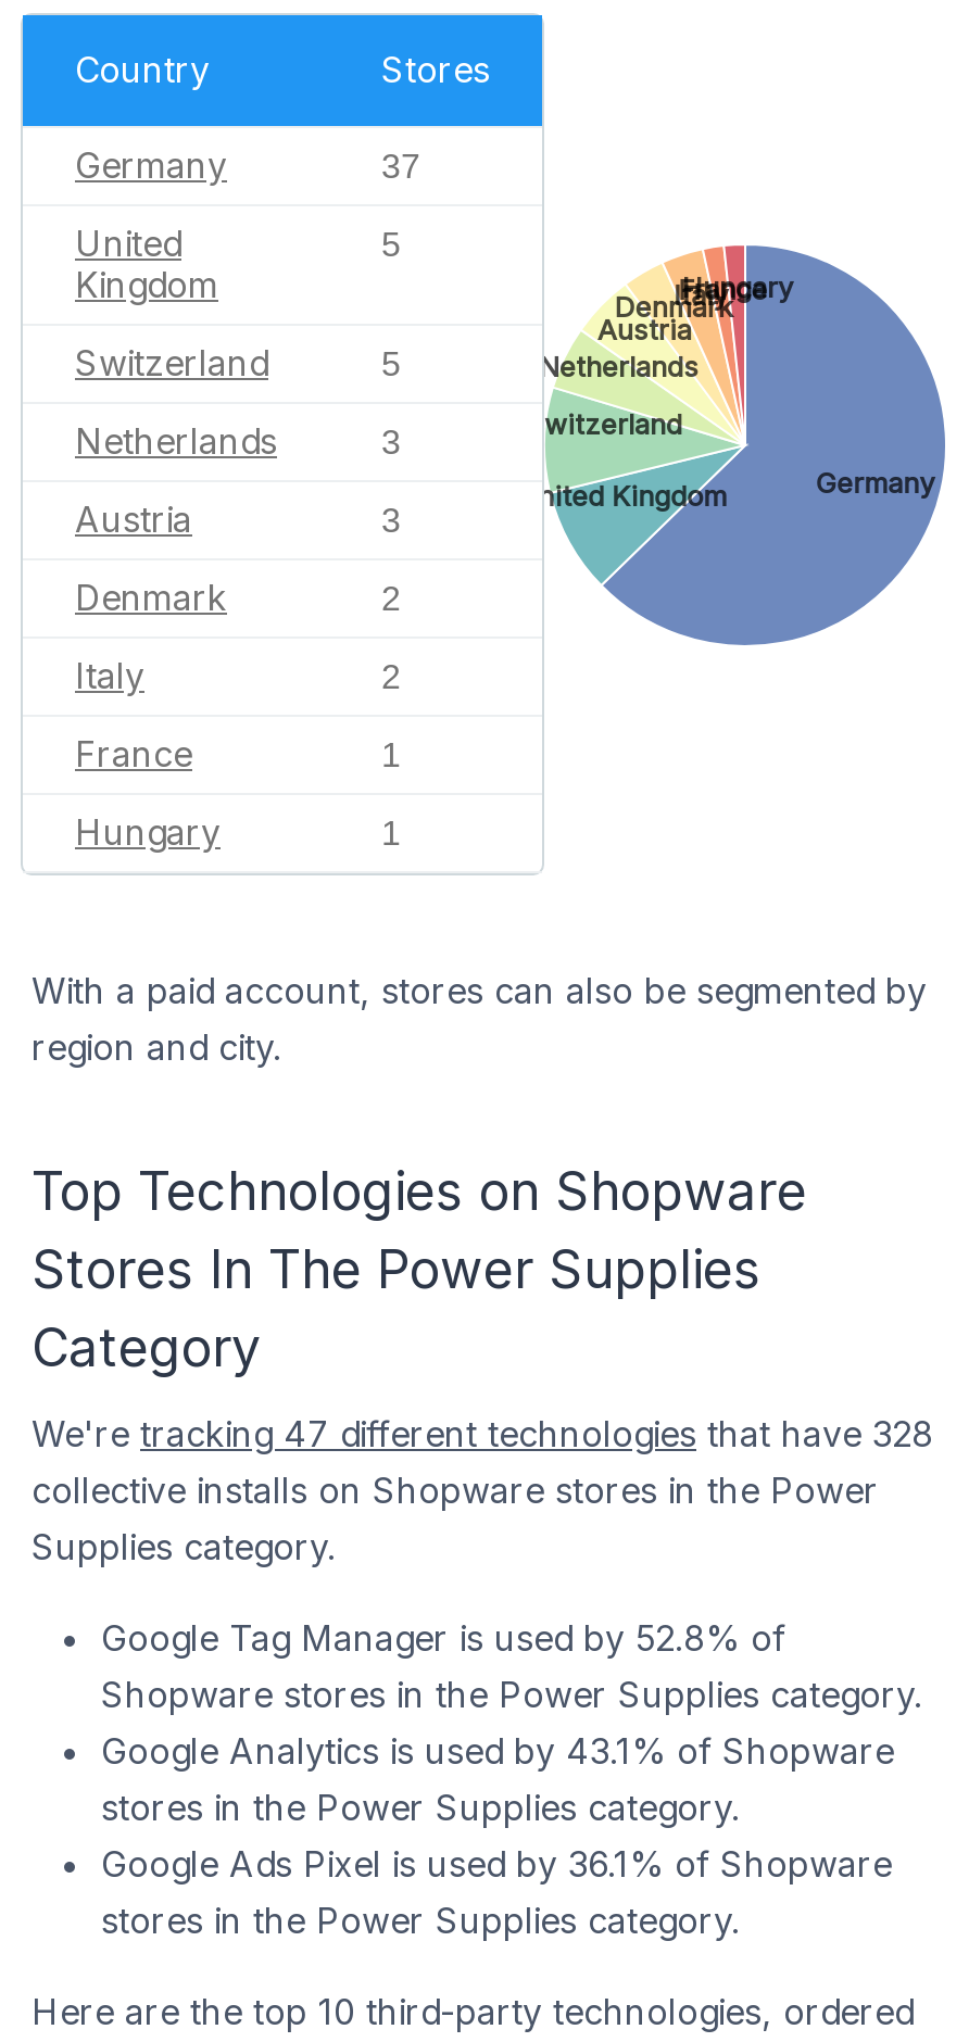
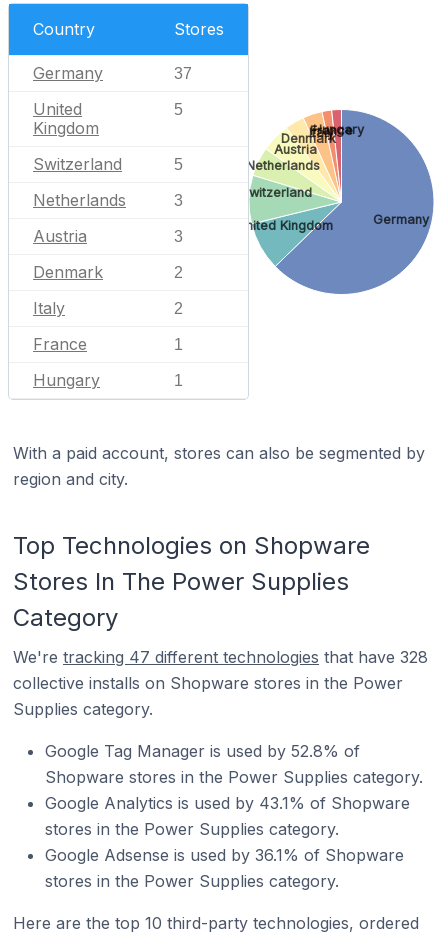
[101,1842,892,1886] Google Ads Pixel is used by 36.1% of Shopware -> [45,845,404,865] Google Adsense is used by 36.1% of Shopware

